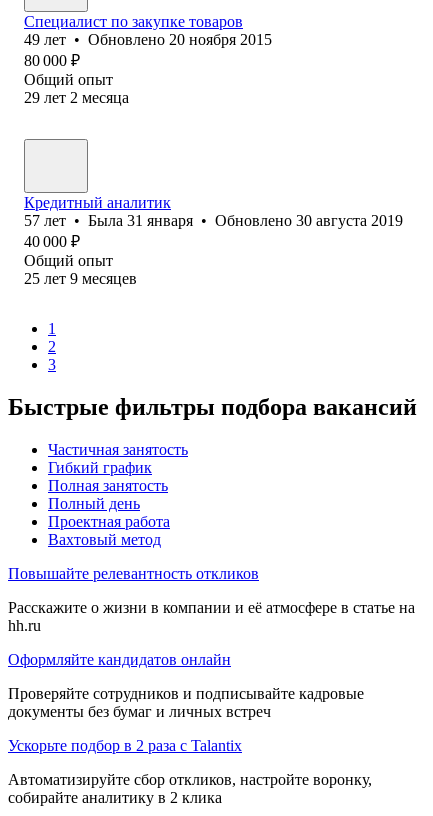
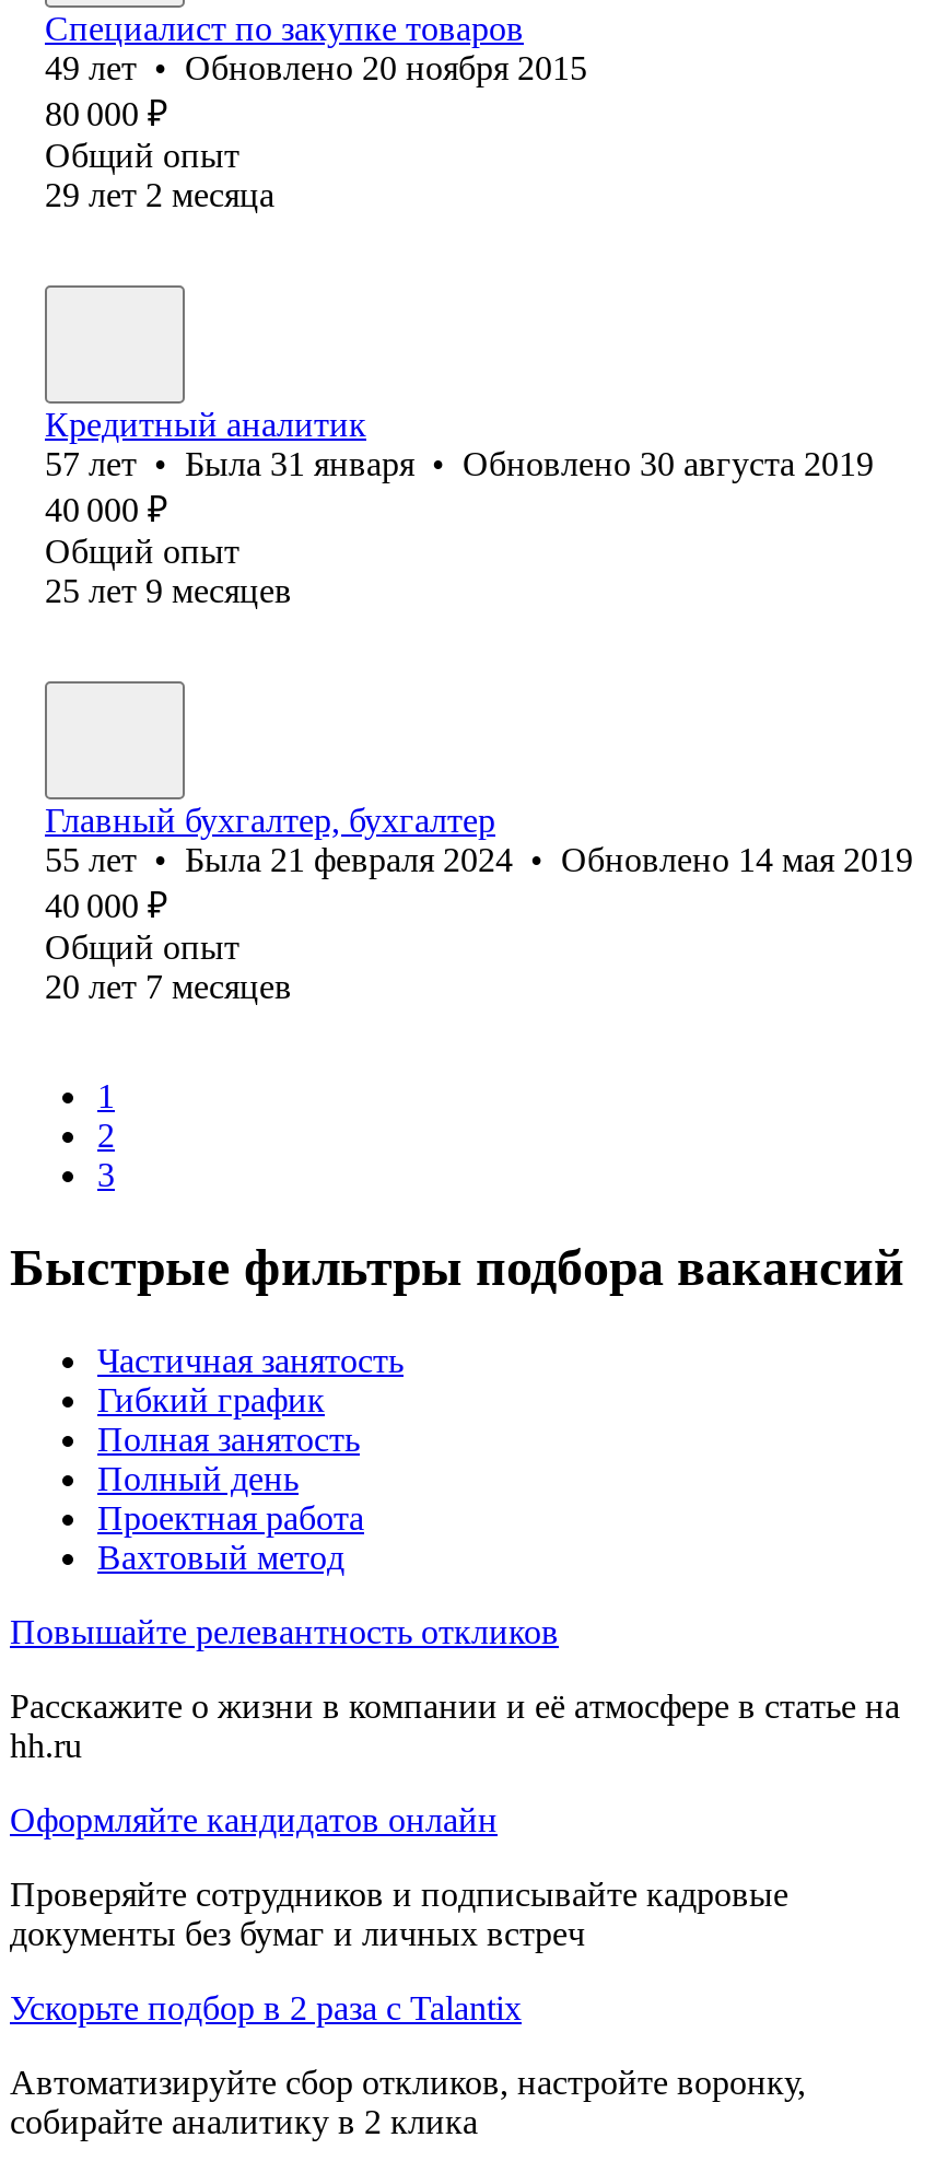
none -> [45,801,913,1005] Главный бухгалтер, бухгалтер | 55 лет • Была 21 февраля 2024 • Обновлено 14 мая 2019 | 40 000 ₽ | Общий опыт | 20 лет 7 месяцев

